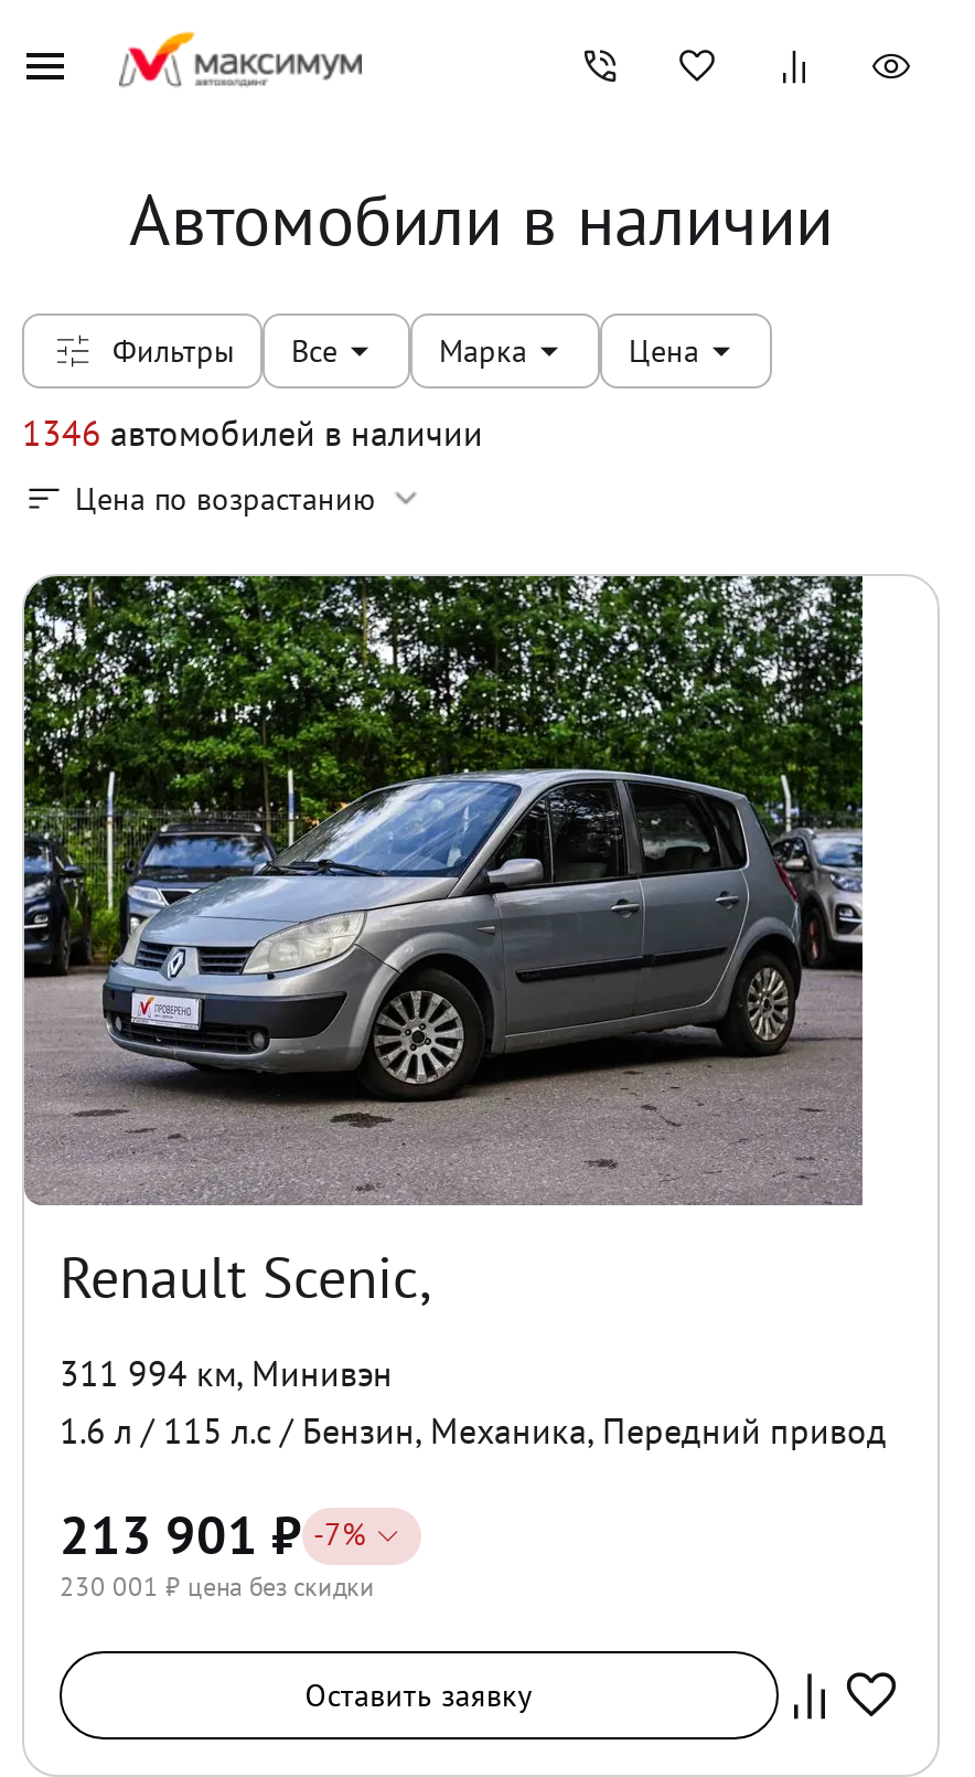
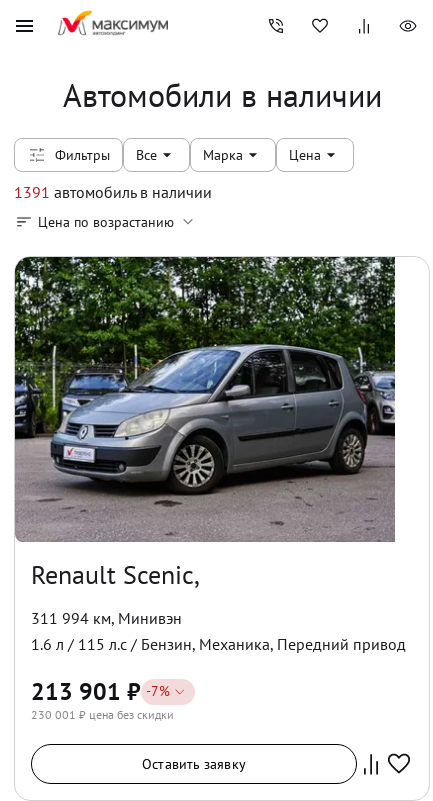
[22,411,483,455] 1346 автомобилей в наличии -> [14,182,212,202] 1391 автомобиль в наличии

